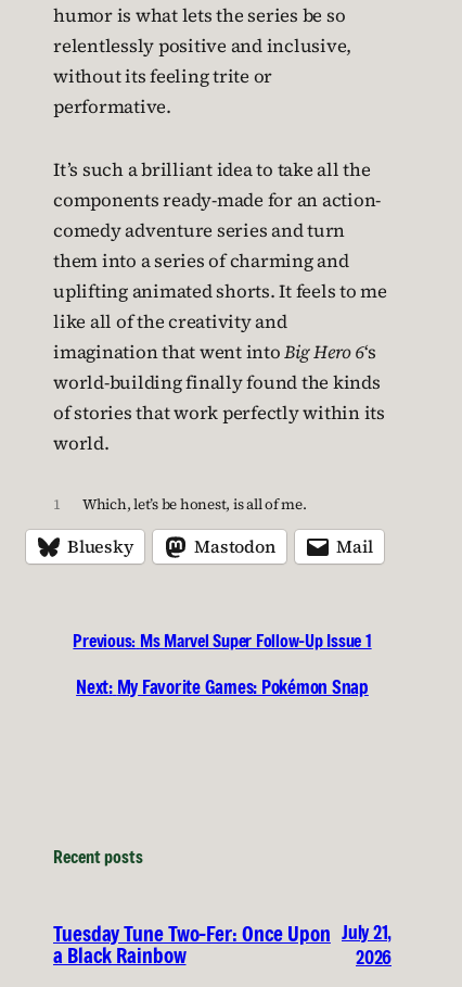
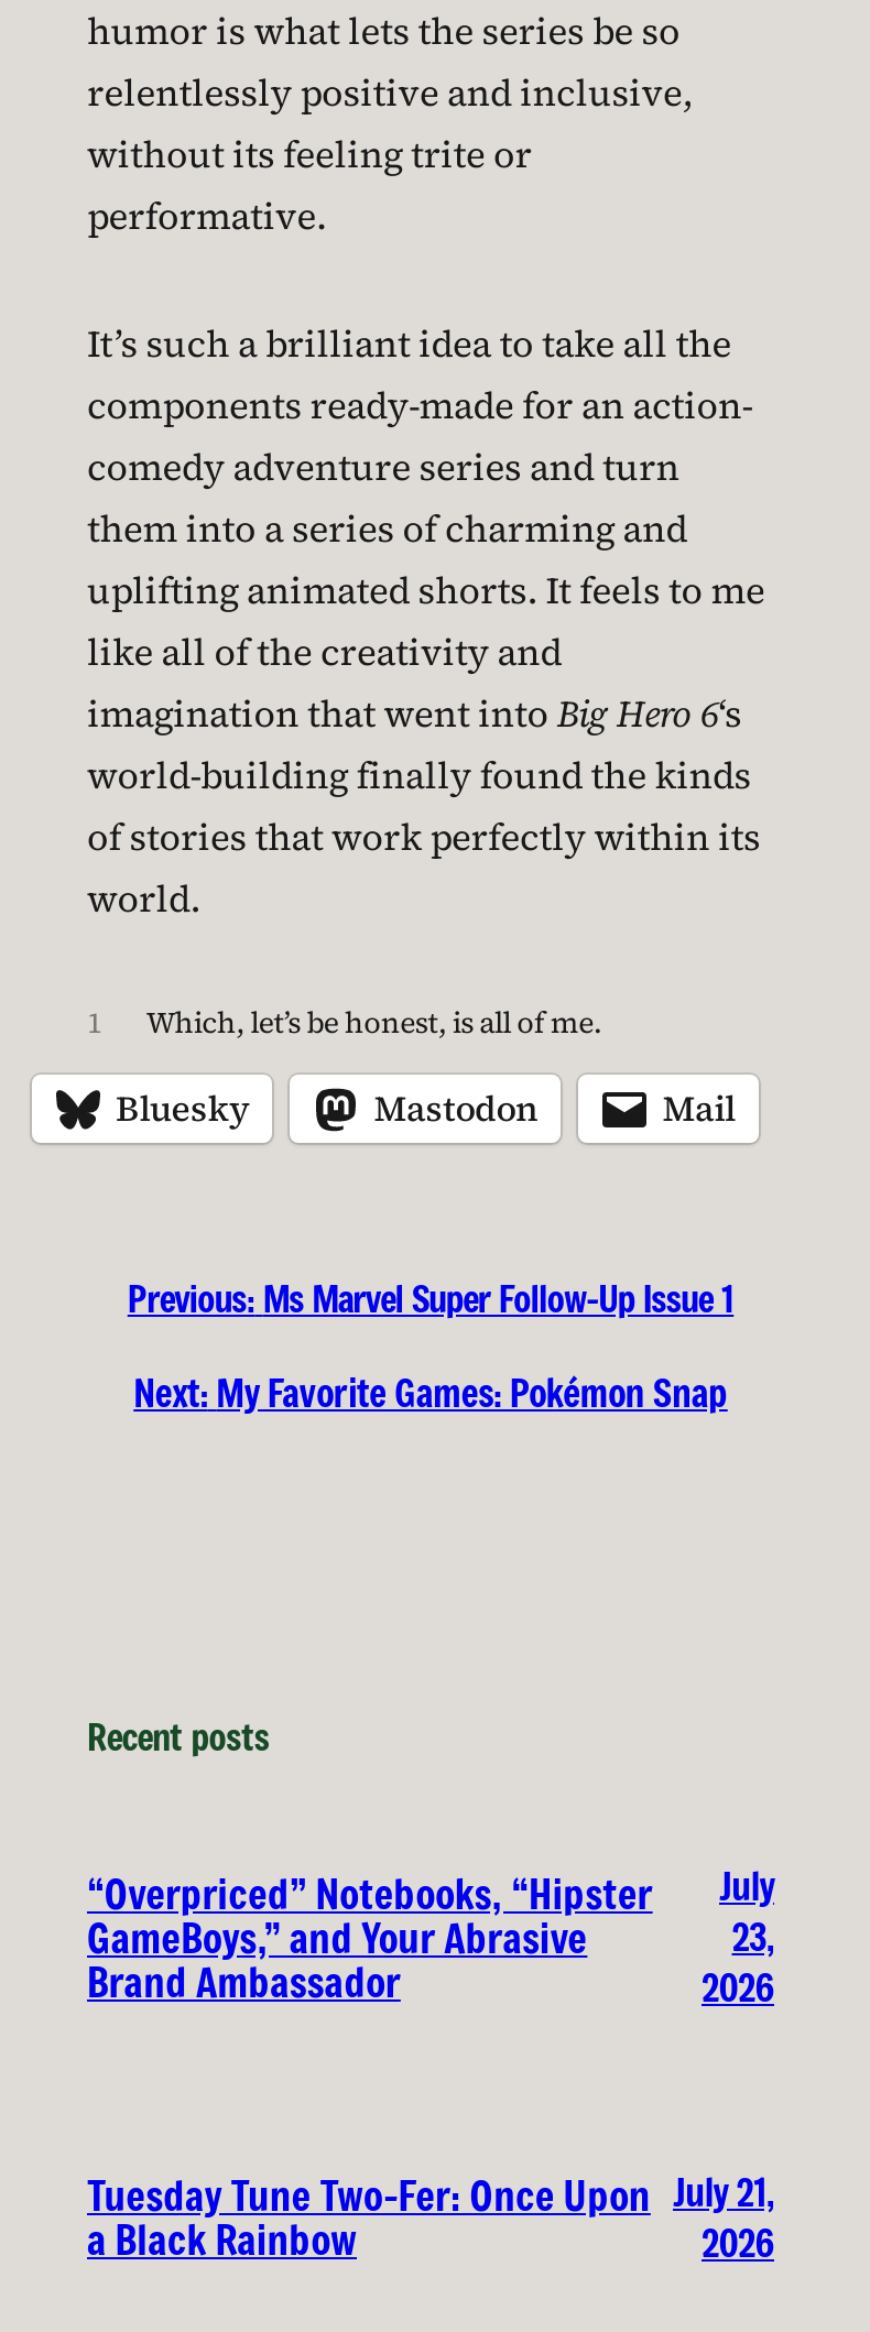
none -> [87,1867,653,2008] “Overpriced” Notebooks, “Hipster | GameBoys,” and Your Abrasive | Brand Ambassador
none -> [702,1861,774,2013] July | 23, | 2026

